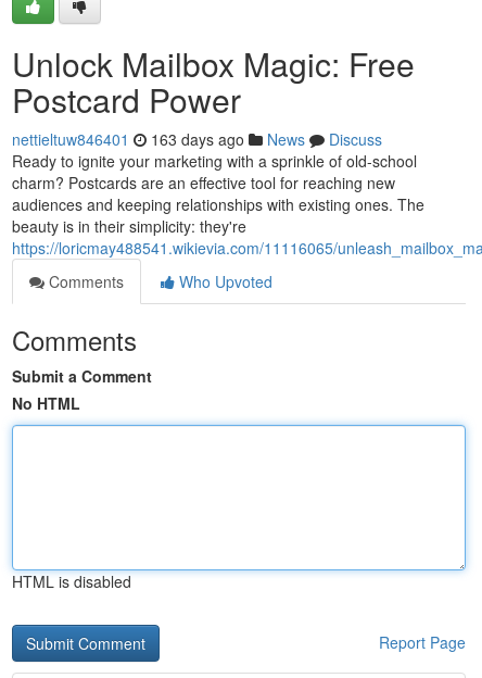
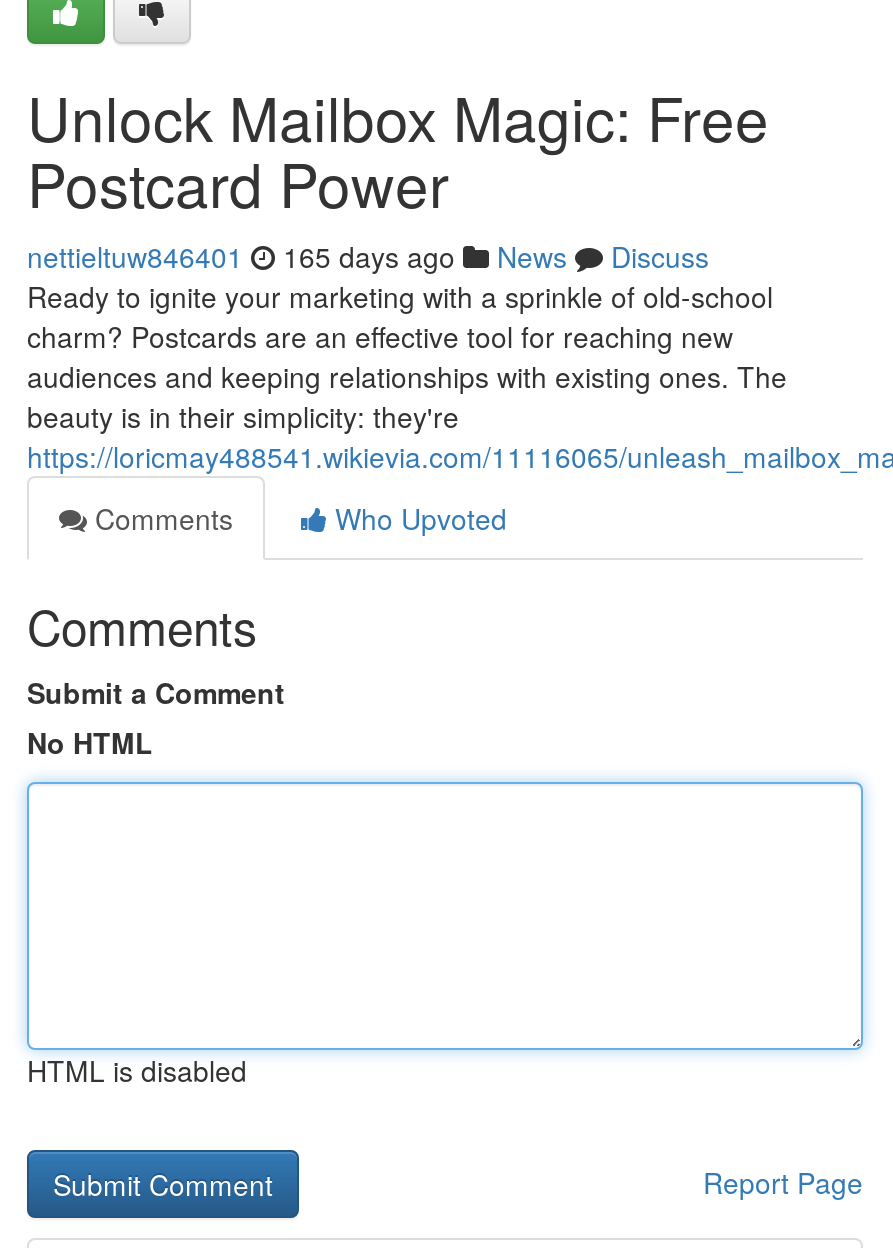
[12,128,382,150] nettieltuw846401 163 days ago News Discuss -> [27,236,709,276] nettieltuw846401 165 days ago News Discuss

